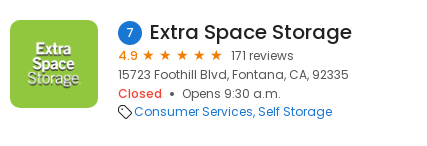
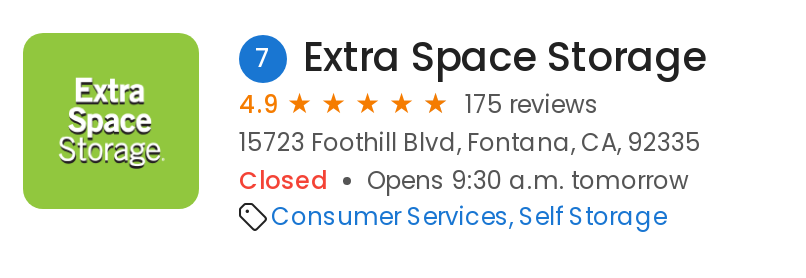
[231,47,294,64] 171 reviews -> [465,87,599,121] 175 reviews
[182,85,281,102] Opens 9:30 a.m. -> [367,163,689,197] Opens 9:30 a.m. tomorrow

